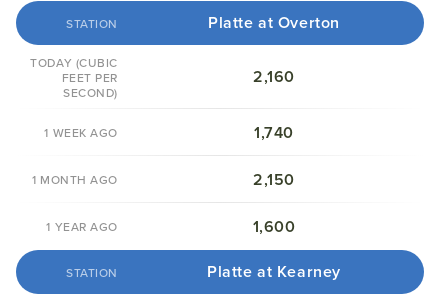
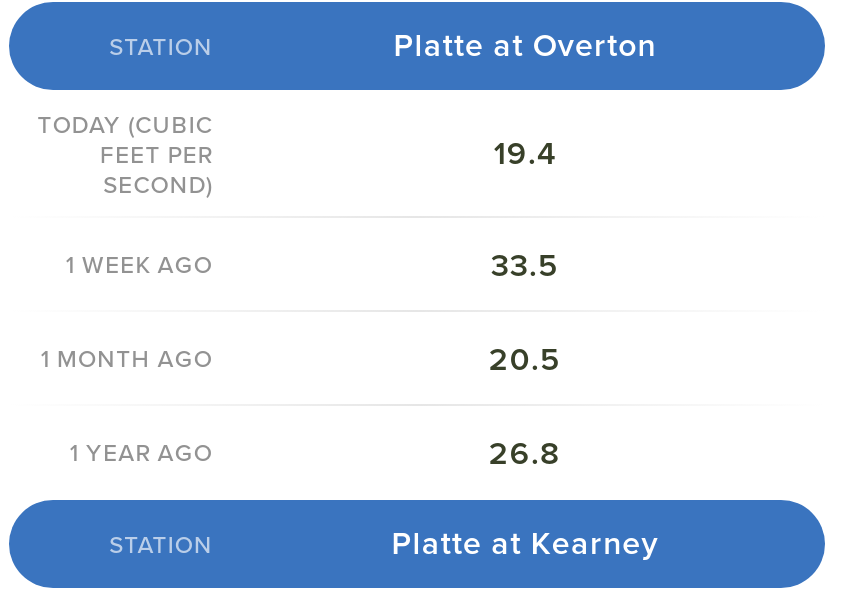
[253,65,295,88] 2,160 -> [494,131,556,177] 19.4
[254,121,294,144] 1,740 -> [491,242,559,288] 33.5
[253,168,295,191] 2,150 -> [489,336,561,382] 20.5
[253,215,295,238] 1,600 -> [489,430,561,476] 26.8

